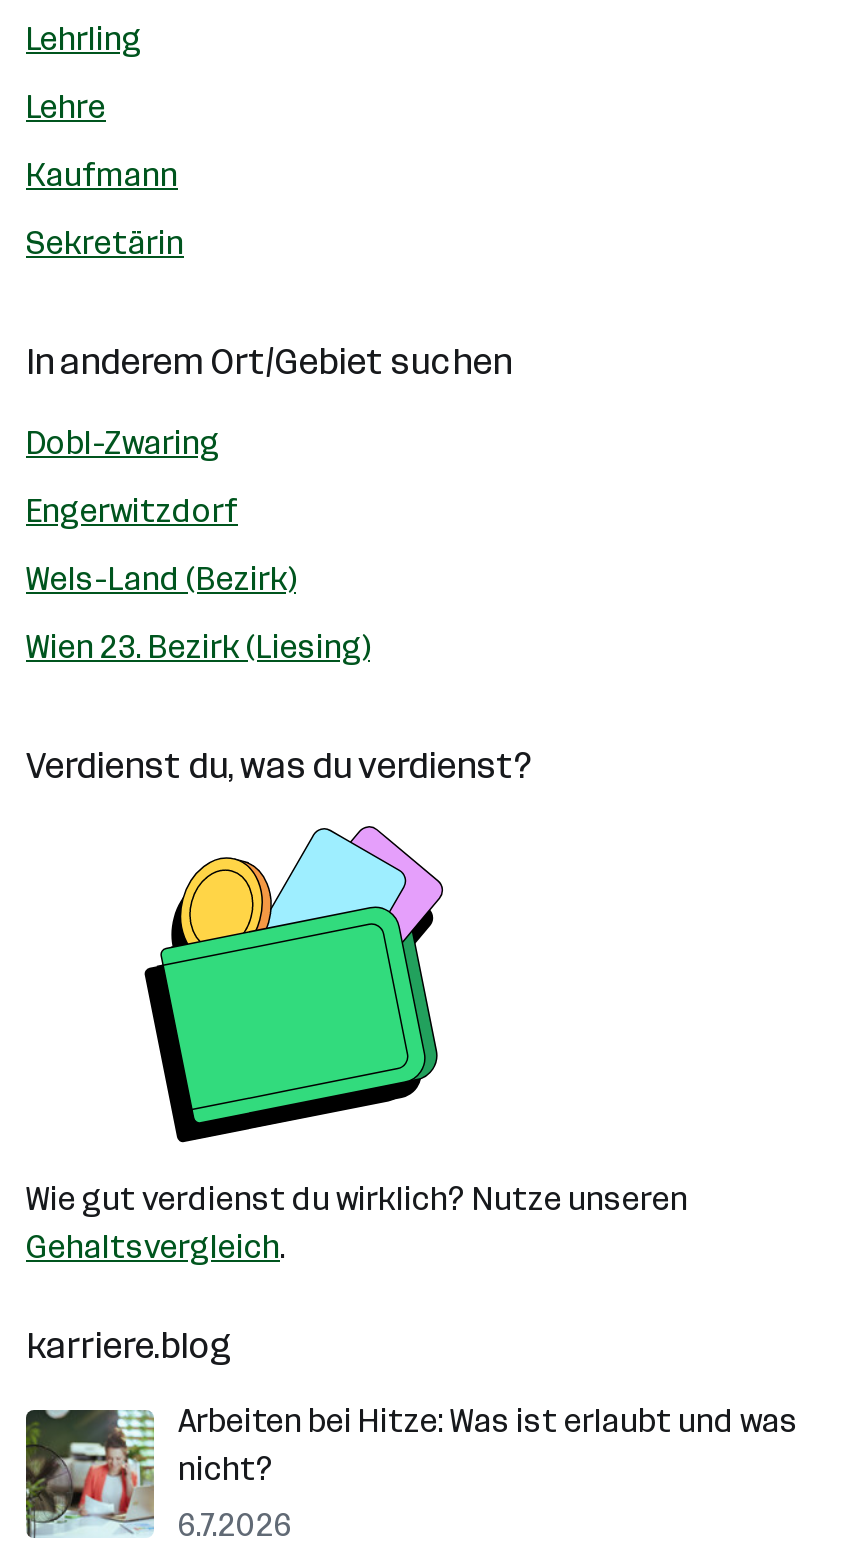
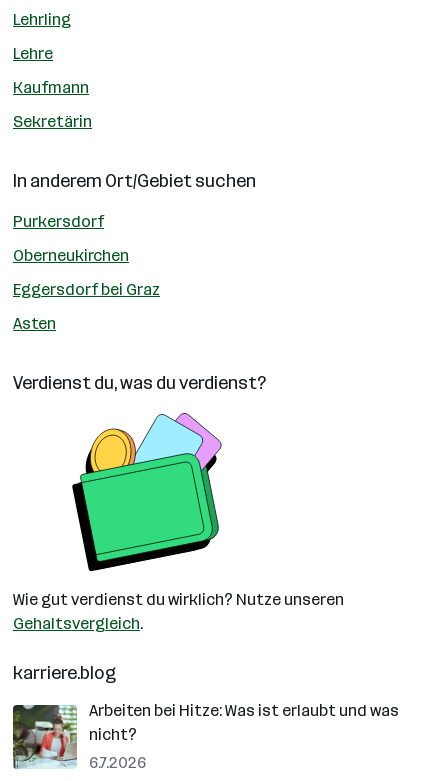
[26,424,220,462] Dobl-Zwaring -> [13,212,104,231] Purkersdorf
[26,492,238,530] Engerwitzdorf -> [13,246,129,265] Oberneukirchen
[26,560,296,598] Wels-Land (Bezirk) -> [13,280,160,299] Eggersdorf bei Graz
[26,628,370,666] Wien 23. Bezirk (Liesing) -> [13,314,56,333] Asten

